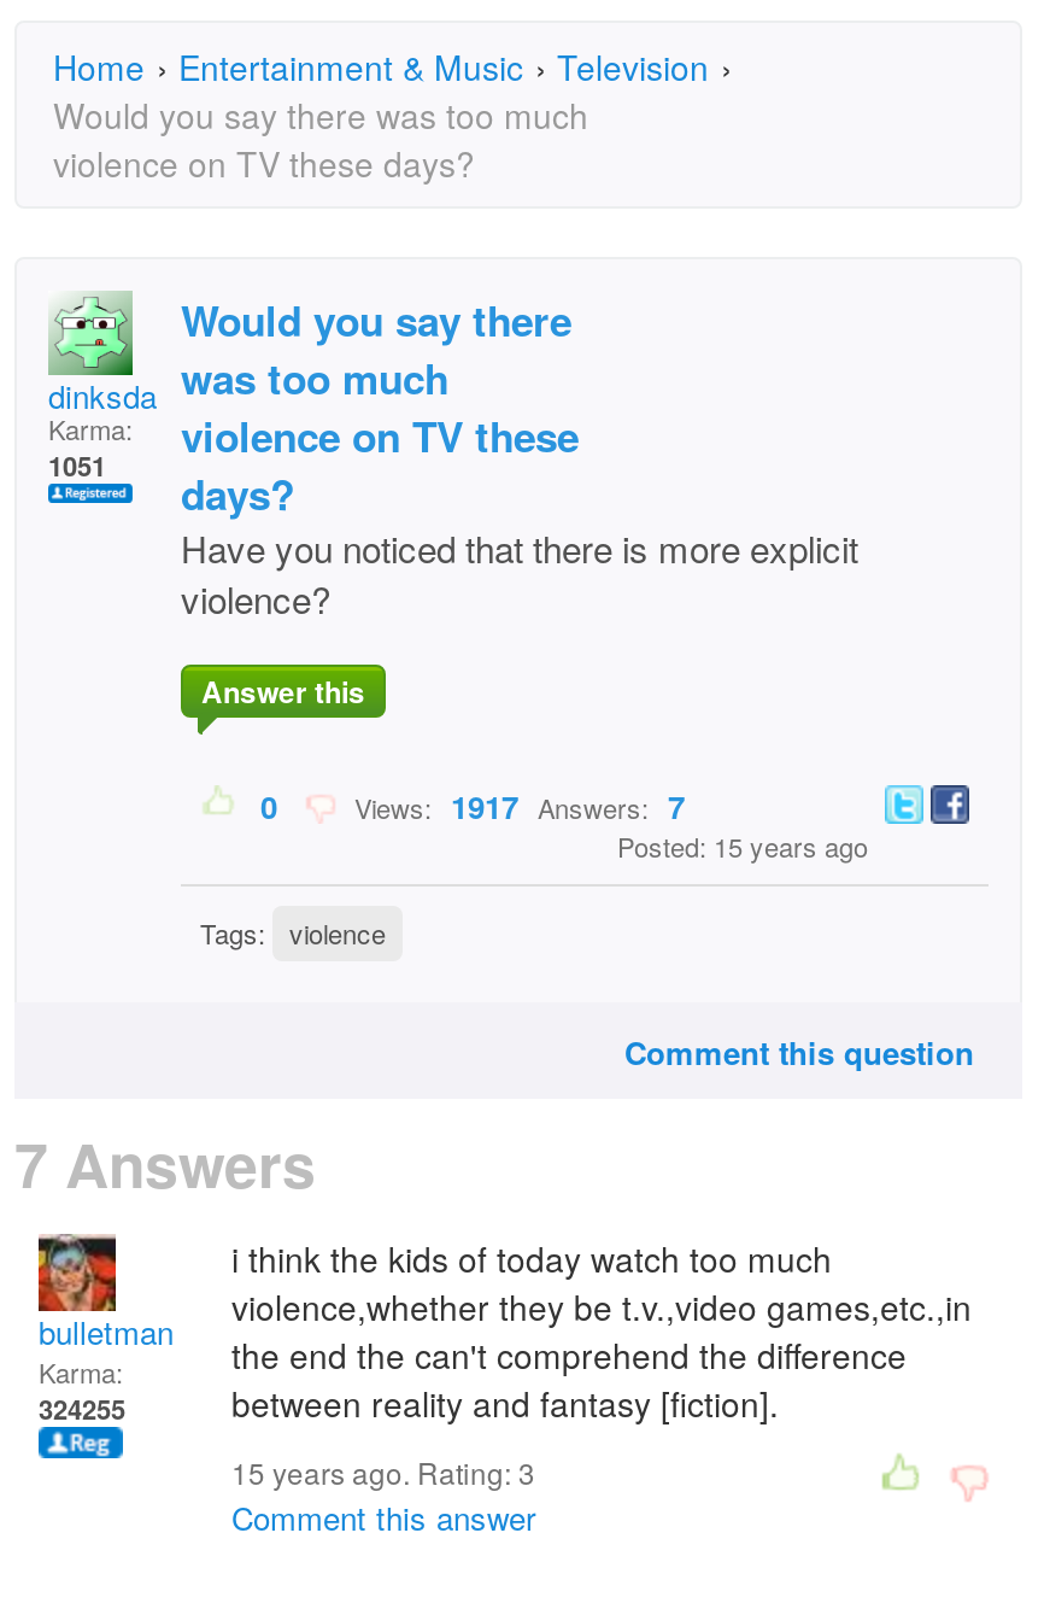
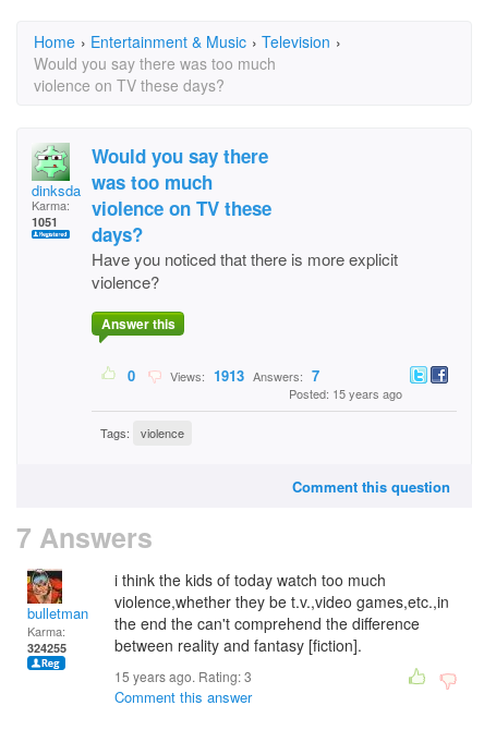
[340,783,685,829] Views: 1917 Answers: 7 -> [164,365,319,386] Views: 1913 Answers: 7

